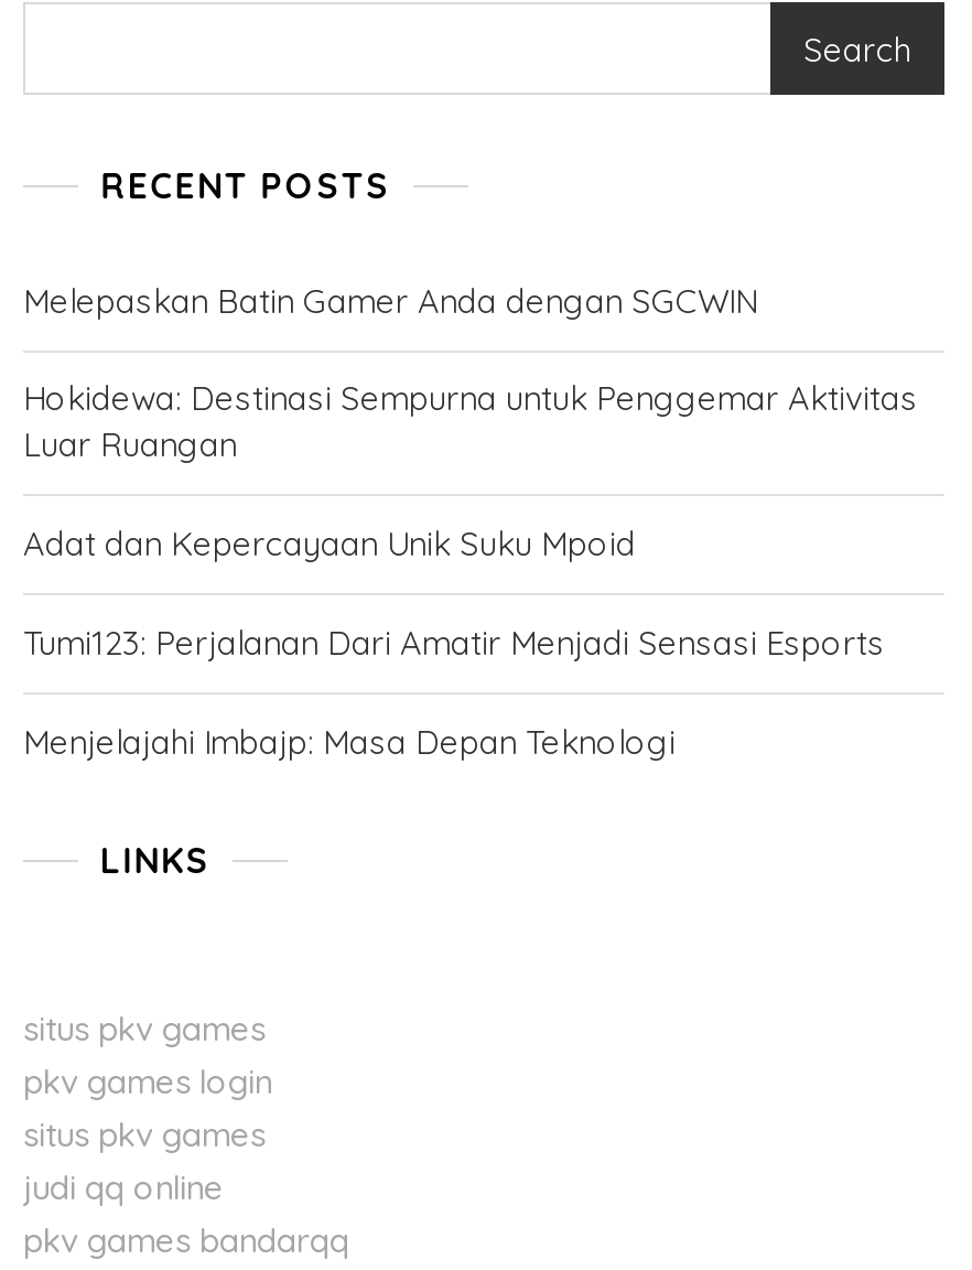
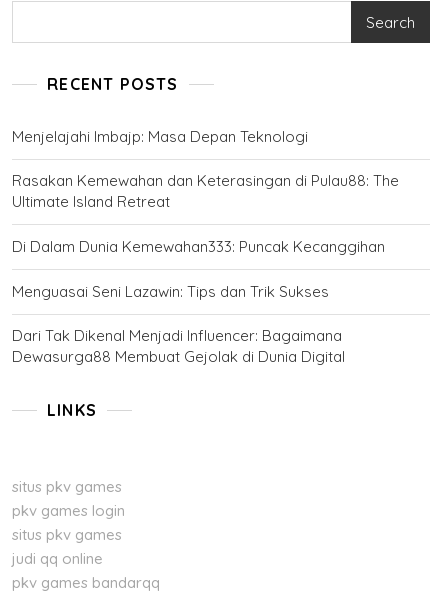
[23,281,918,665] Melepaskan Batin Gamer Anda dengan SGCWIN | Hokidewa: Destinasi Sempurna untuk Penggemar Aktivitas | Luar Ruangan | Adat dan Kepercayaan Unik Suku Mpoid | Tumi123: Perjalanan Dari Amatir Menjadi Sensasi Esports -> none
moved [23,722,676,764] -> [12,127,308,146]: Menjelajahi Imbajp: Masa Depan Teknologi
none -> [12,171,399,366] Rasakan Kemewahan dan Keterasingan di Pulau88: The | Ultimate Island Retreat | Di Dalam Dunia Kemewahan333: Puncak Kecanggihan | Menguasai Seni Lazawin: Tips dan Trik Sukses | Dari Tak Dikenal Menjadi Influencer: Bagaimana | Dewasurga88 Membuat Gejolak di Dunia Digital

